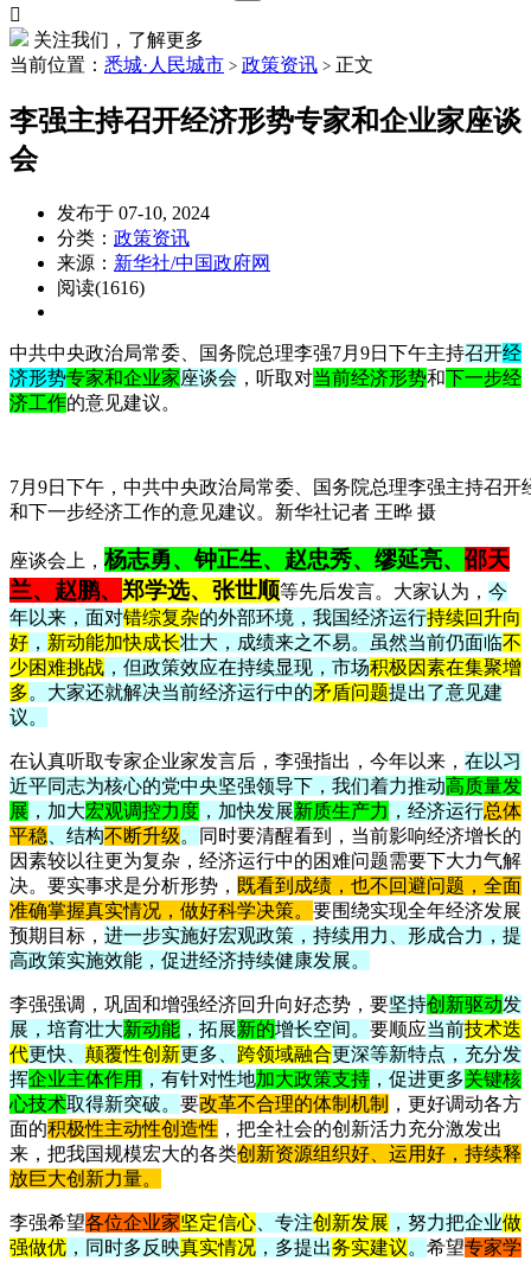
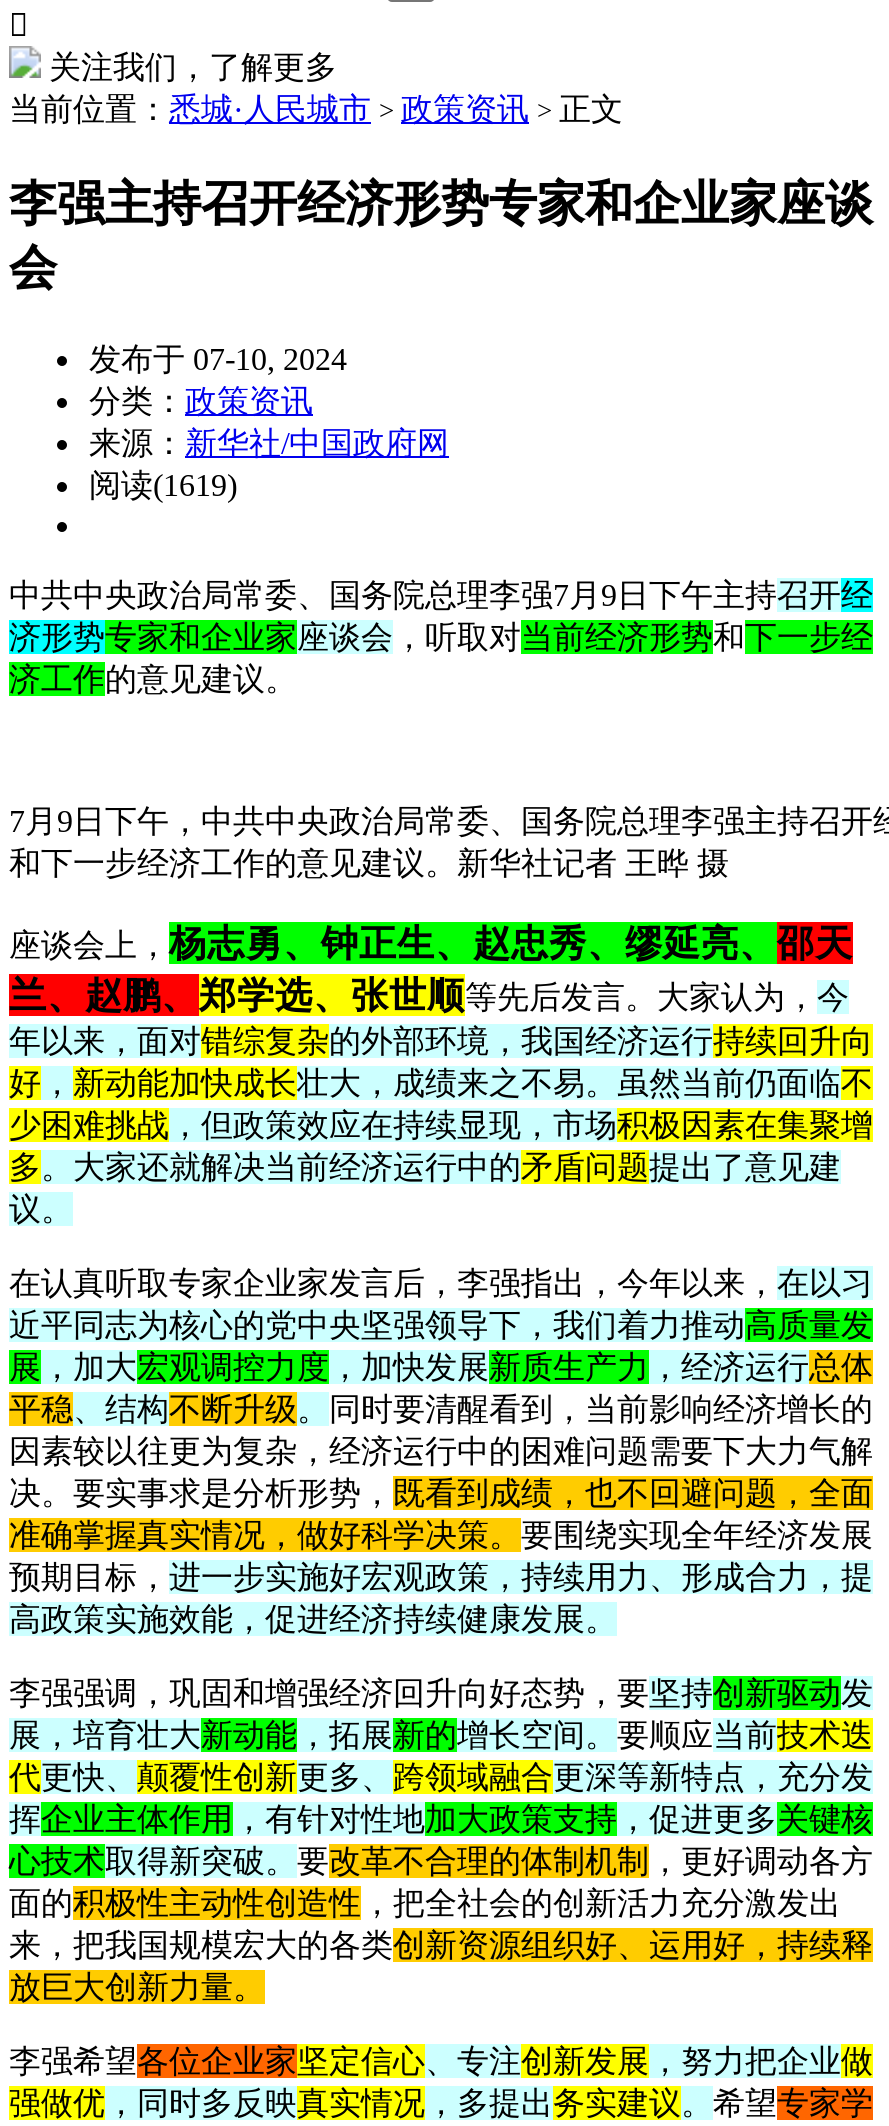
[57,278,145,298] 阅读(1616) -> [89,468,237,502] 阅读(1619)

